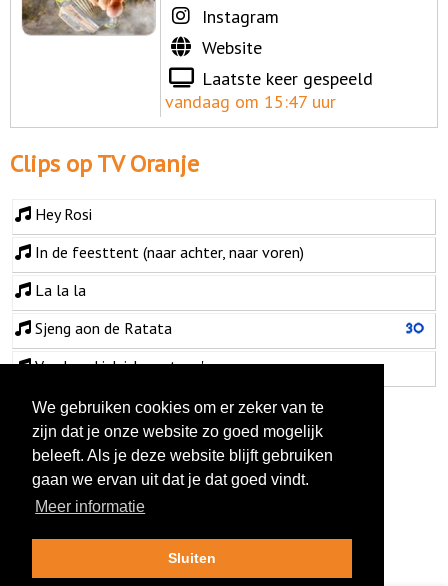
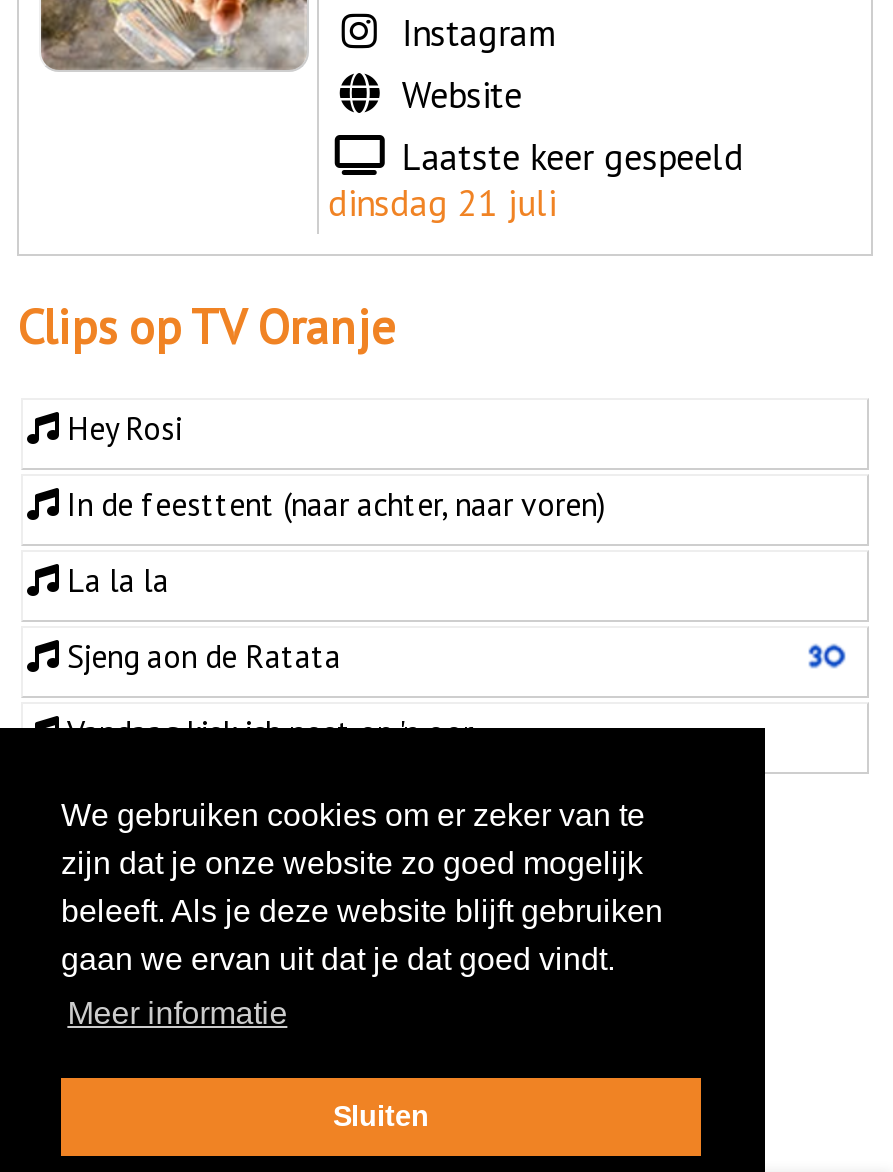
[165,90,336,113] vandaag om 15:47 uur -> [328,180,556,226] dinsdag 21 juli

